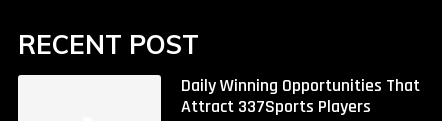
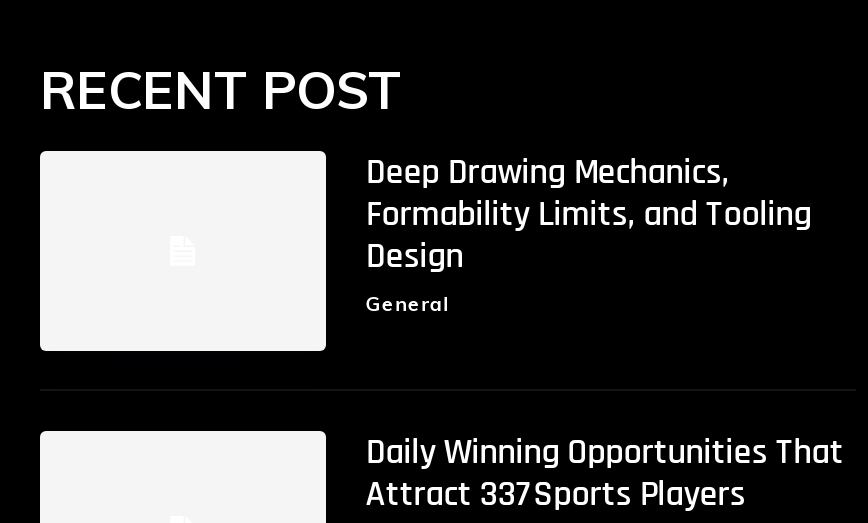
none -> [366,148,812,316] Deep Drawing Mechanics, | Formability Limits, and Tooling | Design | General

